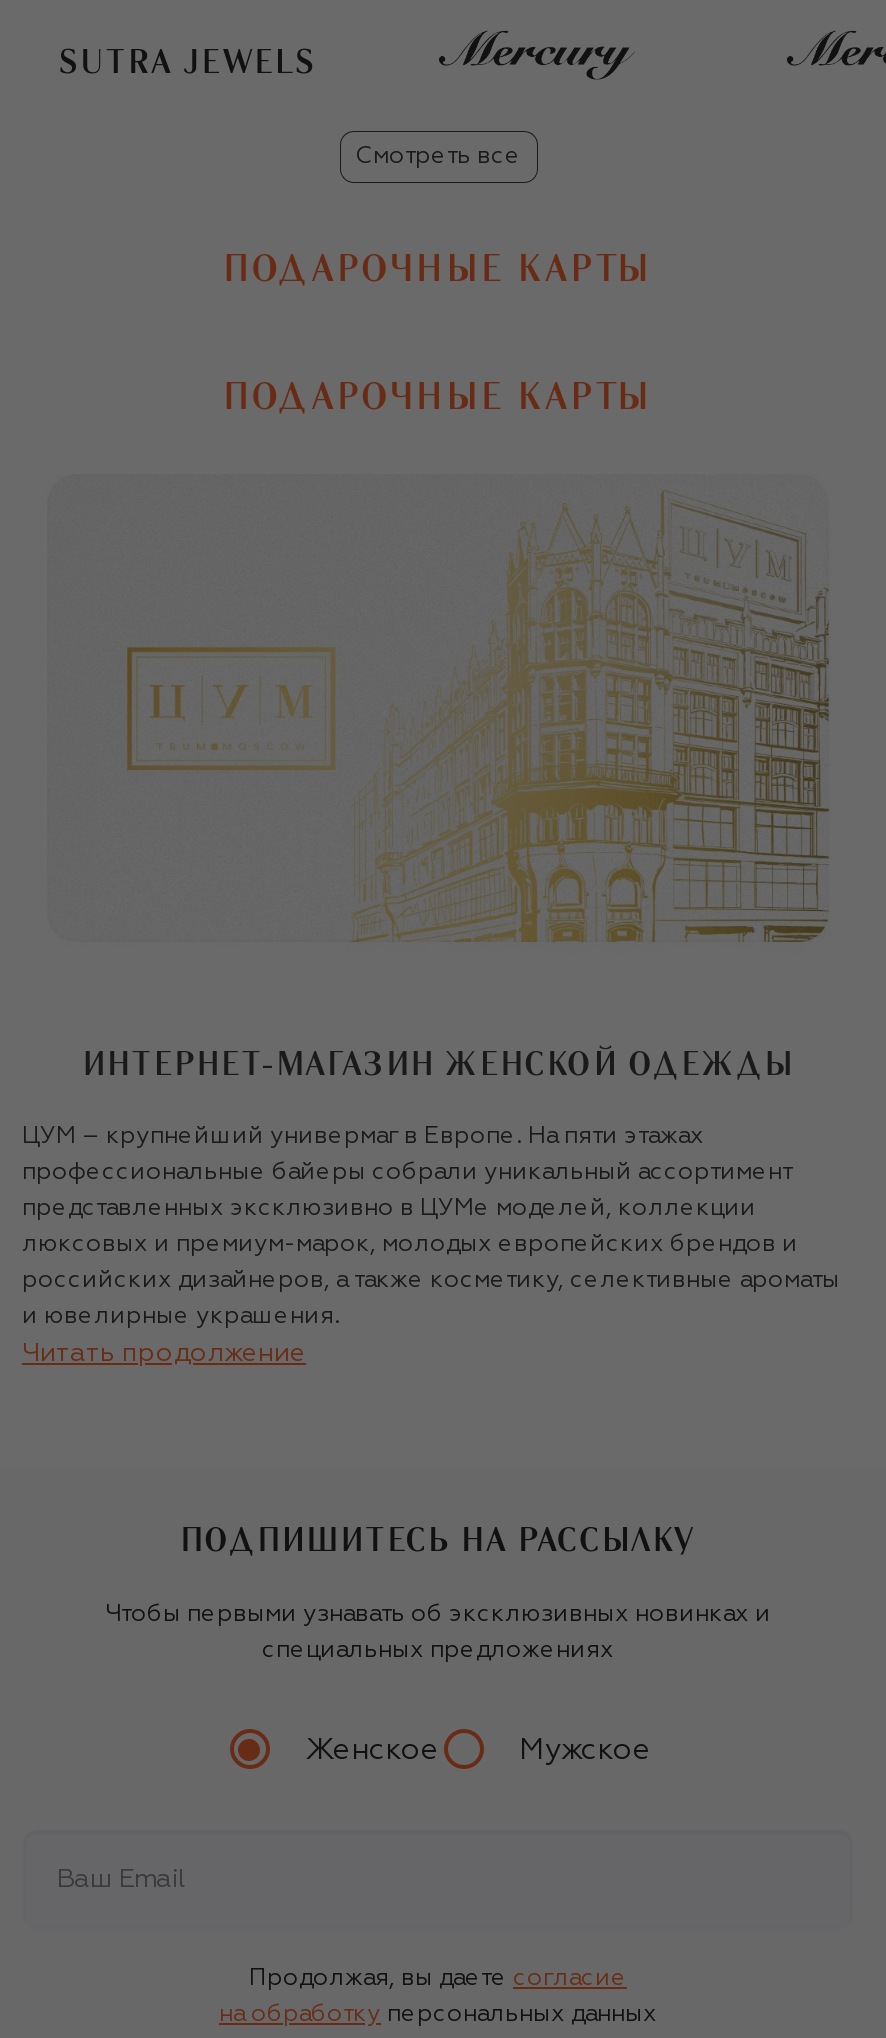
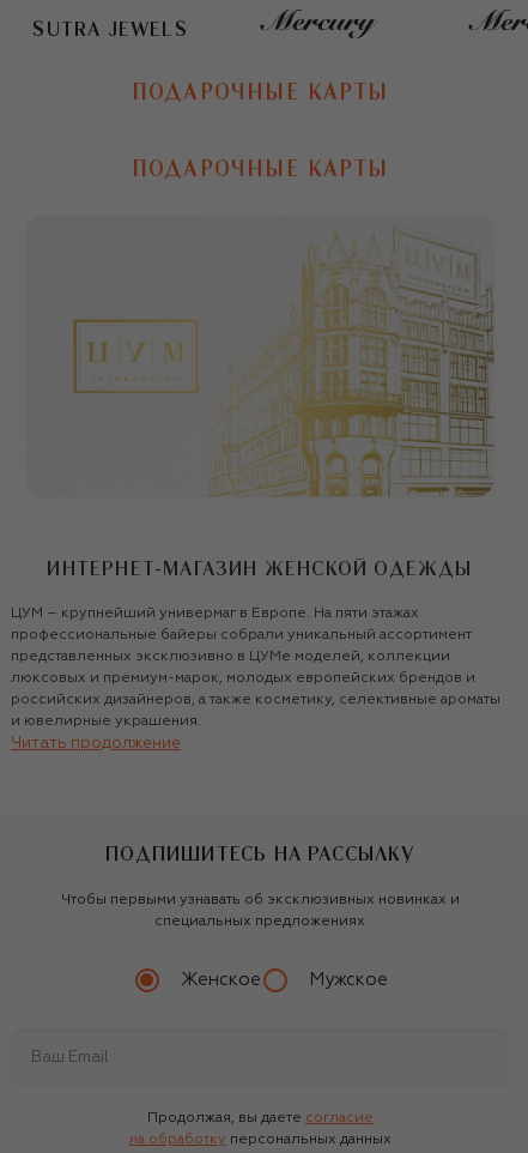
[355,145,521,169] Смотреть все -> none

